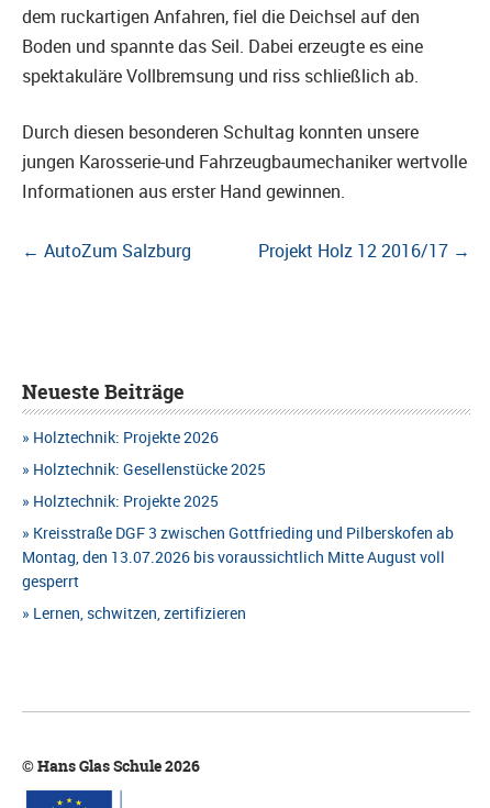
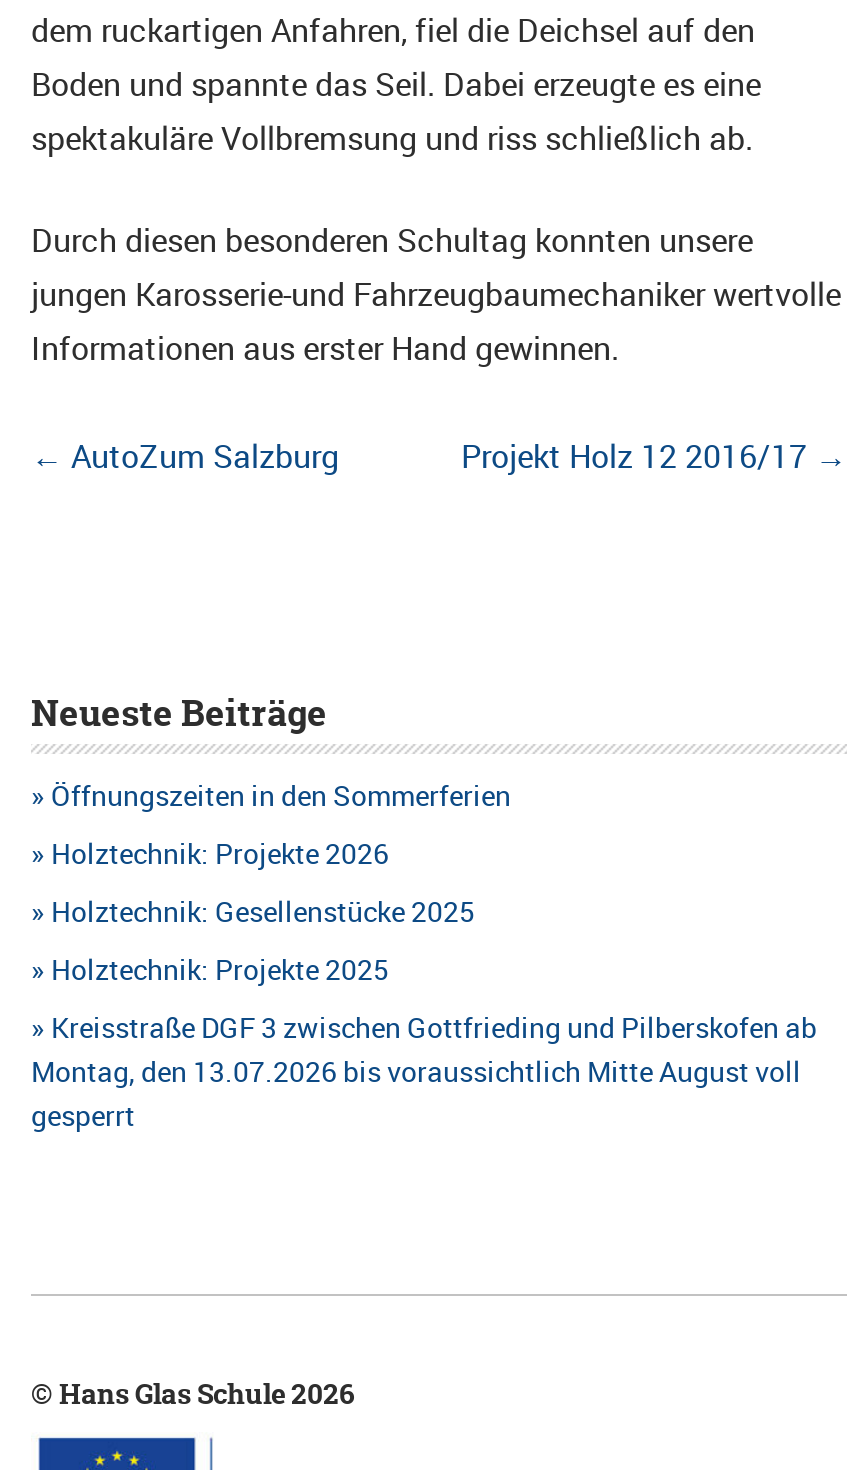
none -> [51,776,511,814] Öffnungszeiten in den Sommerferien
moved [22,426,454,591] -> [31,834,817,1134]: Holztechnik: Projekte 2026 | Holztechnik: Gesellenstücke 2025 | Holztechnik: Projekte 2025 | Kreisstraße DGF 3 zwischen Gottfrieding und Pilberskofen ab | Montag, den 13.07.2026 bis voraussichtlich Mitte August voll | gesperrt
[33,602,246,623] Lernen, schwitzen, zertifizieren -> none

